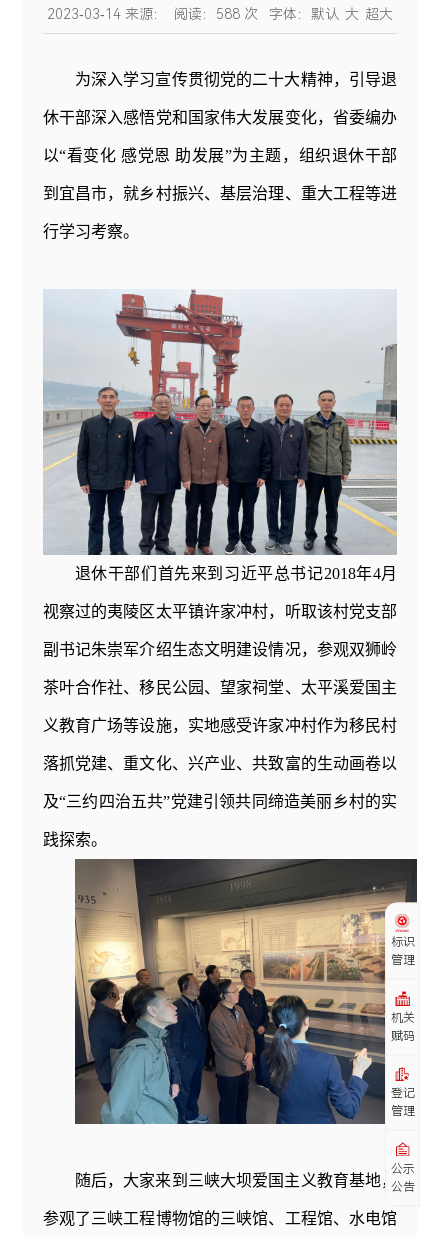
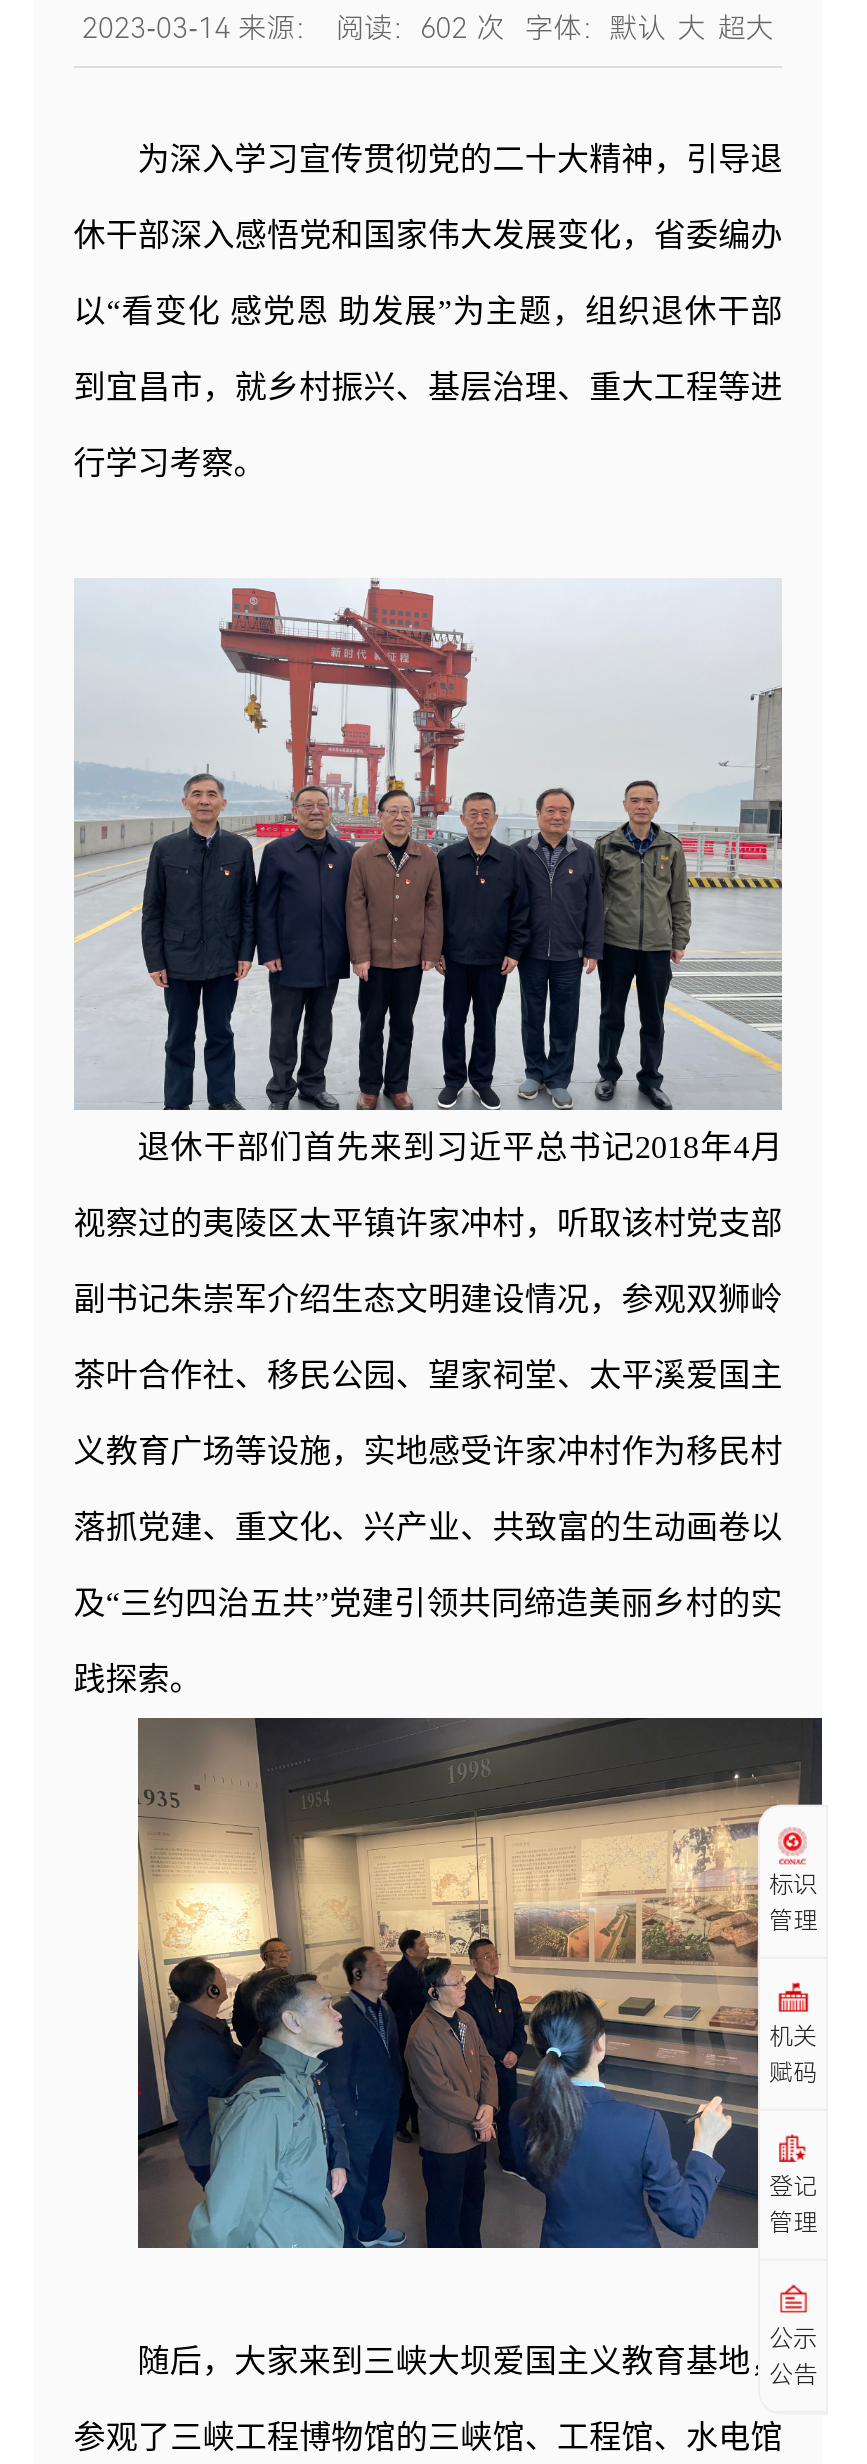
[47,6,393,22] 2023-03-14 来源： 阅读：588 次 字体：默认 大 超大 -> [83,11,773,43] 2023-03-14 来源： 阅读：602 次 字体：默认 大 超大

